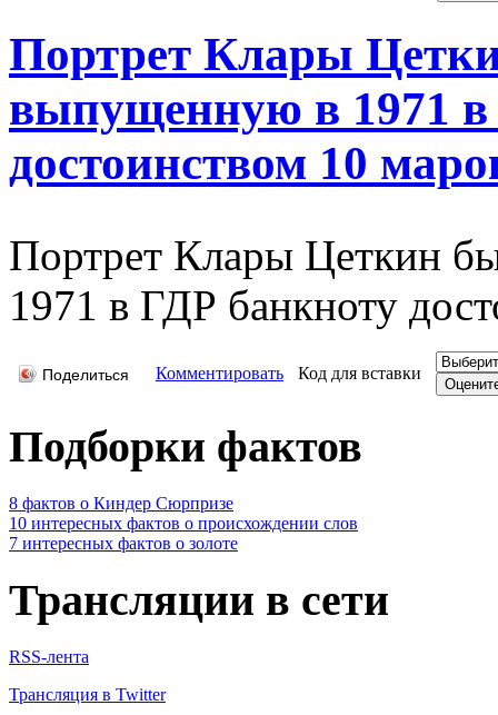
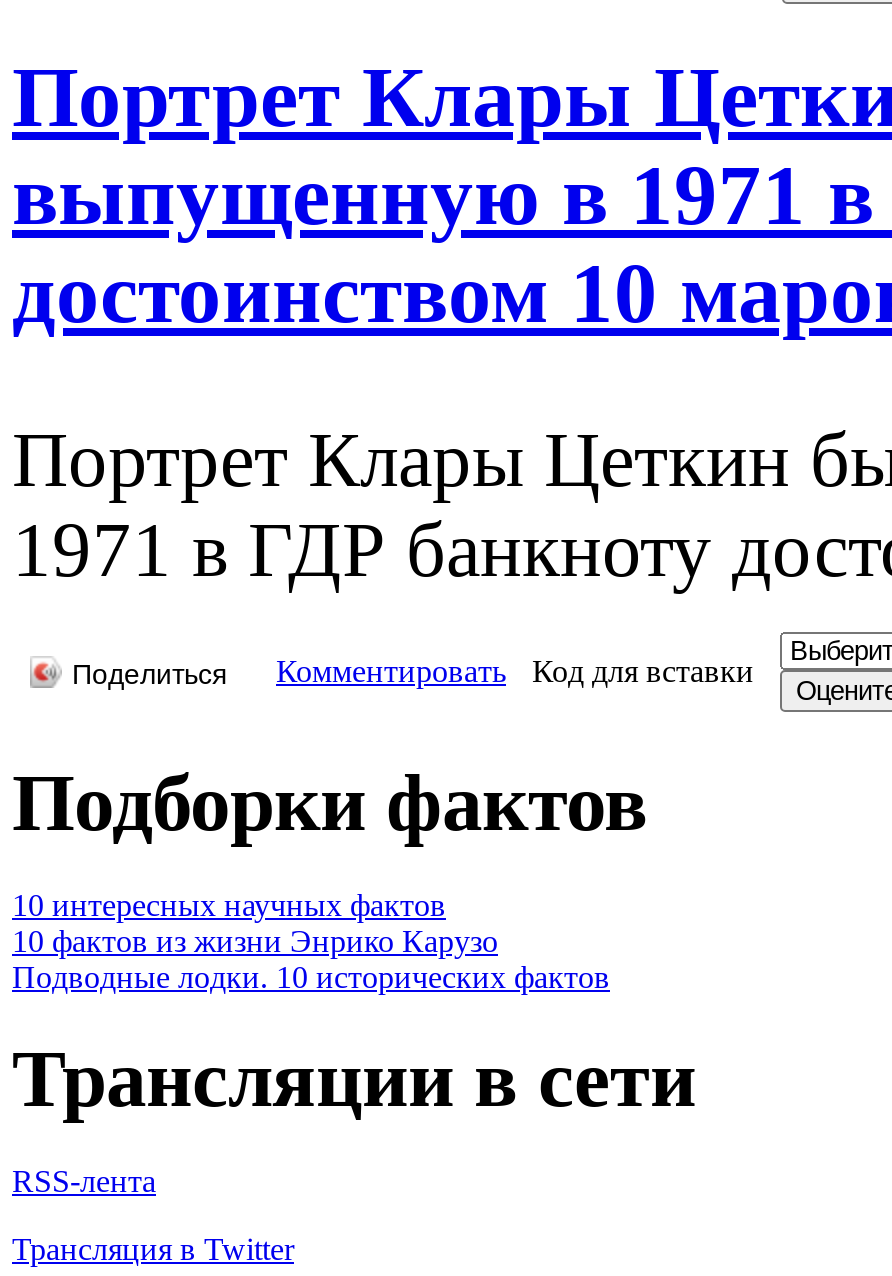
[9,493,358,552] 8 фактов о Киндер Сюрпризе | 10 интересных фактов о происхождении слов | 7 интересных фактов о золоте -> [12,888,610,994] 10 интересных научных фактов | 10 фактов из жизни Энрико Карузо | Подводные лодки. 10 исторических фактов

